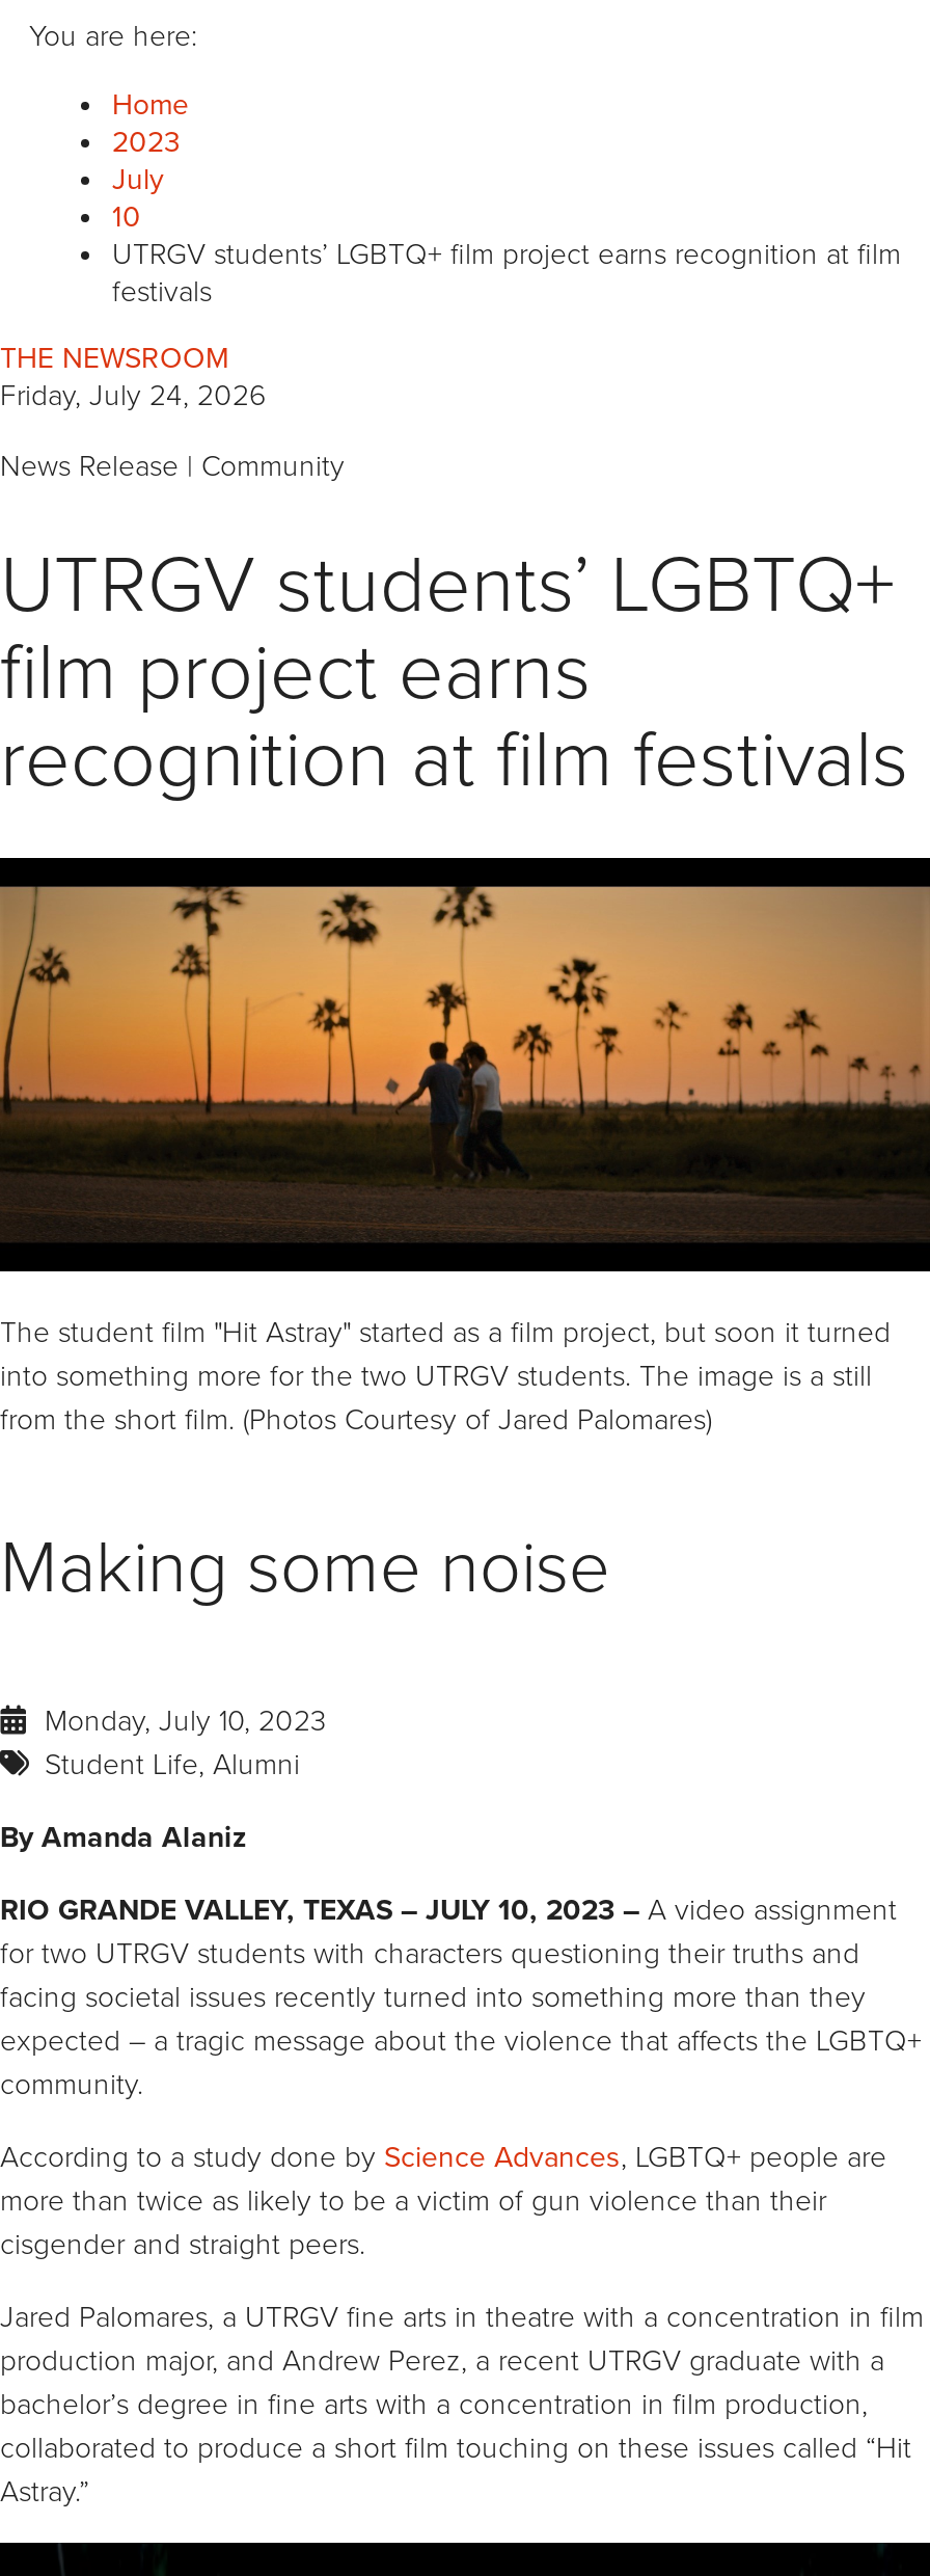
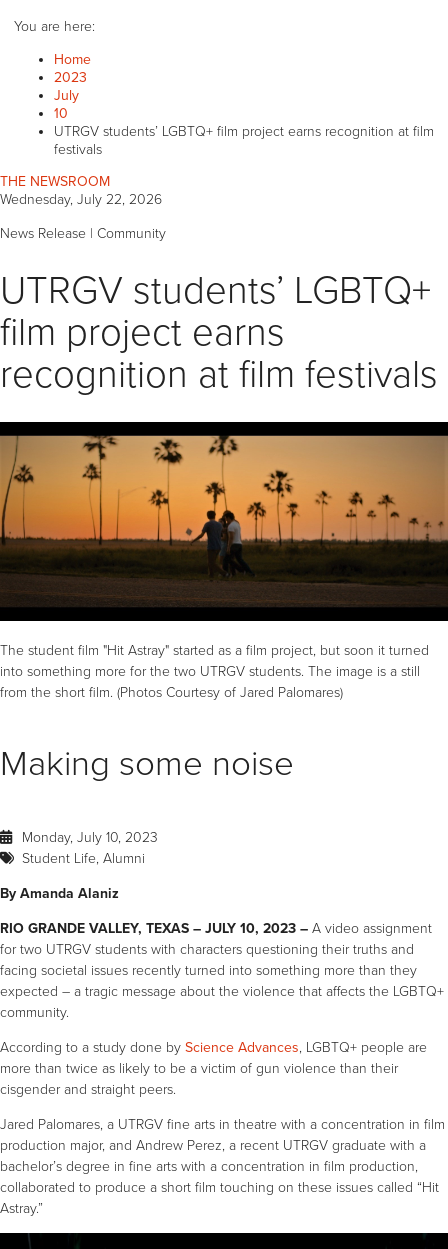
[0,379,266,414] Friday, July 24, 2026 -> [0,191,162,208] Wednesday, July 22, 2026

